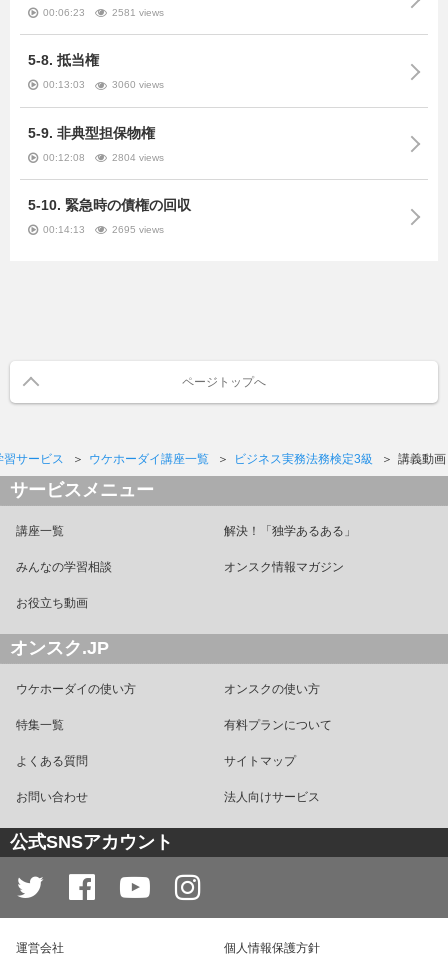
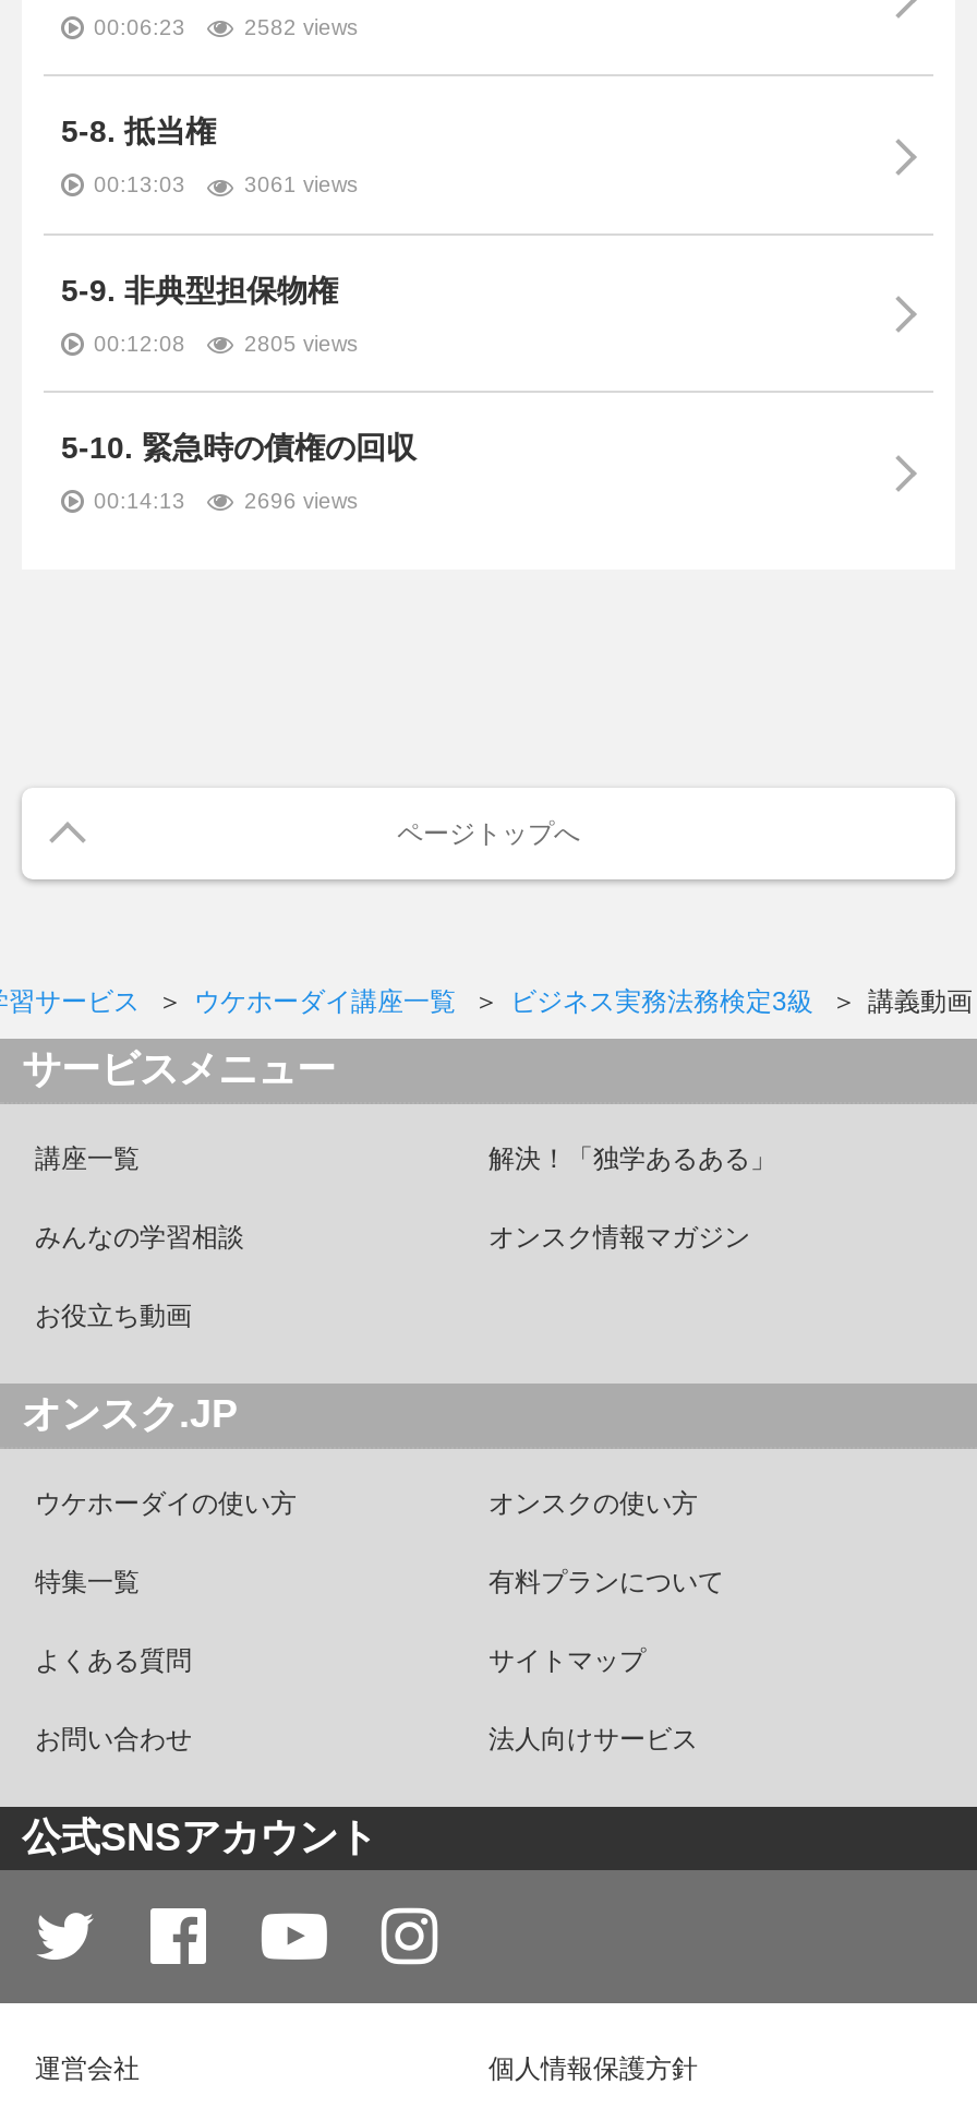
[112,7,164,18] 2581 views -> [244,15,358,39] 2582 views
[112,79,164,90] 3060 views -> [244,173,358,197] 3061 views
[112,152,164,163] 2804 views -> [244,331,358,355] 2805 views
[112,224,164,235] 2695 views -> [244,489,358,513] 2696 views

